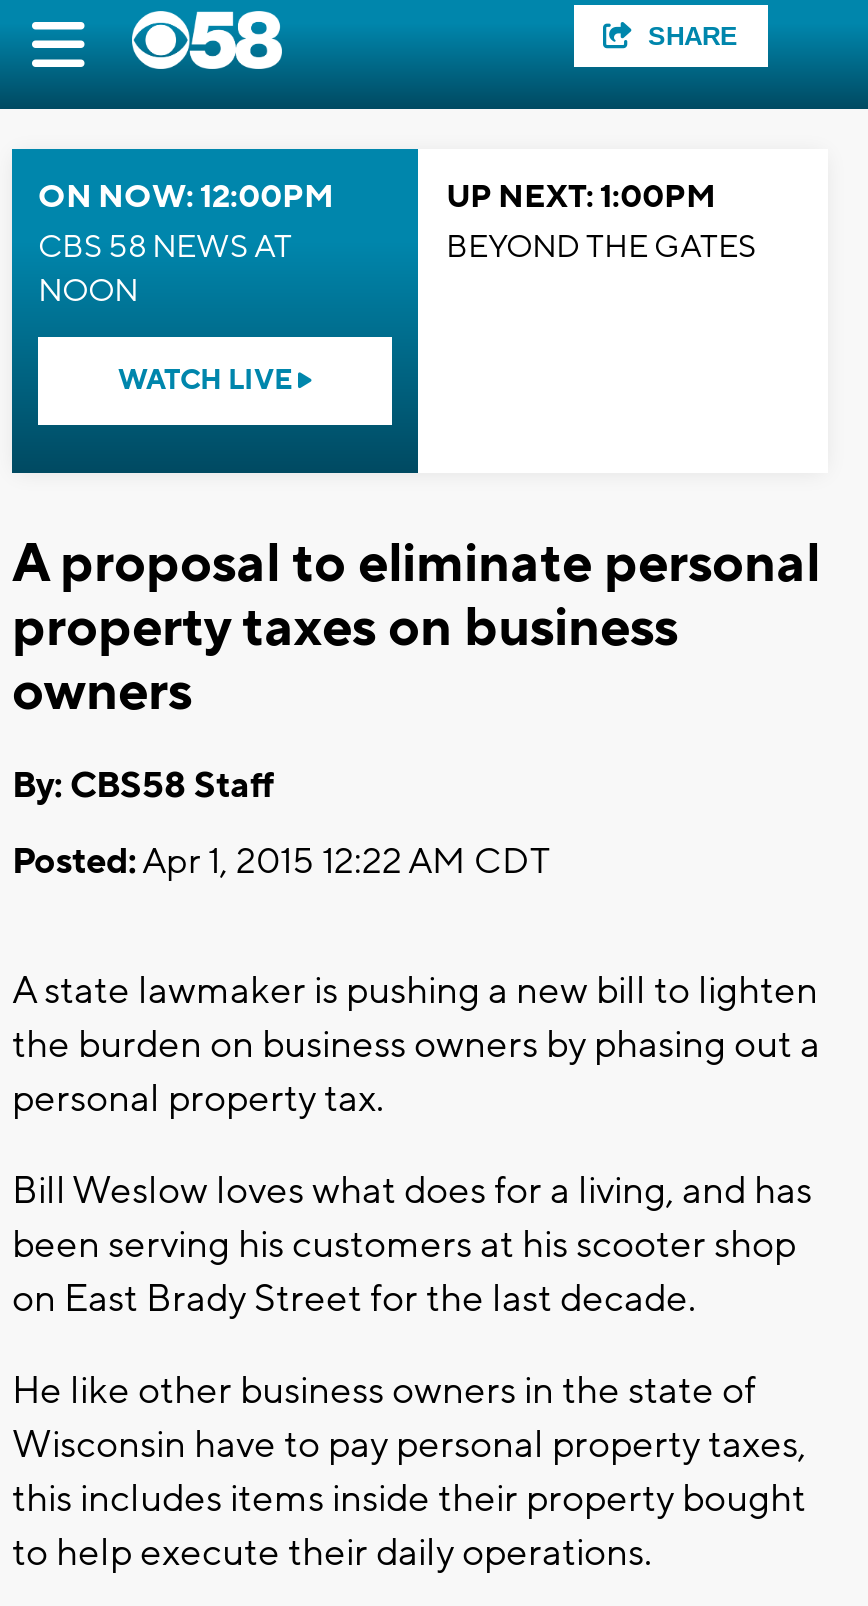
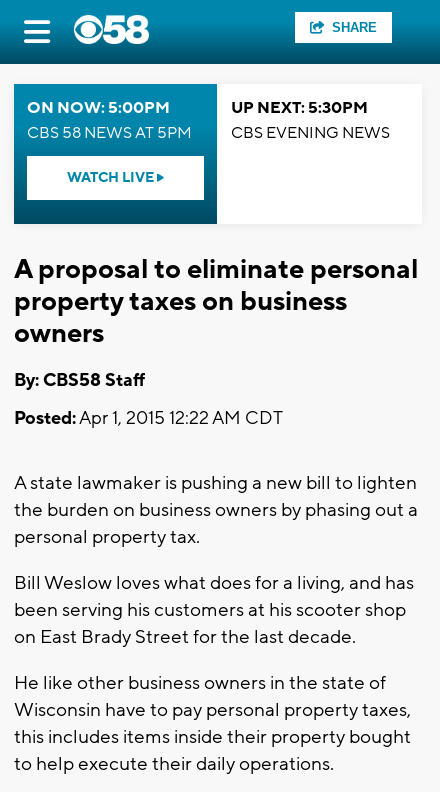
[38,177,334,311] ON NOW: 12:00PM | CBS 58 NEWS AT | NOON -> [27,98,192,143] ON NOW: 5:00PM | CBS 58 NEWS AT 5PM
[446,177,756,267] UP NEXT: 1:00PM | BEYOND THE GATES -> [231,98,390,143] UP NEXT: 5:30PM | CBS EVENING NEWS

